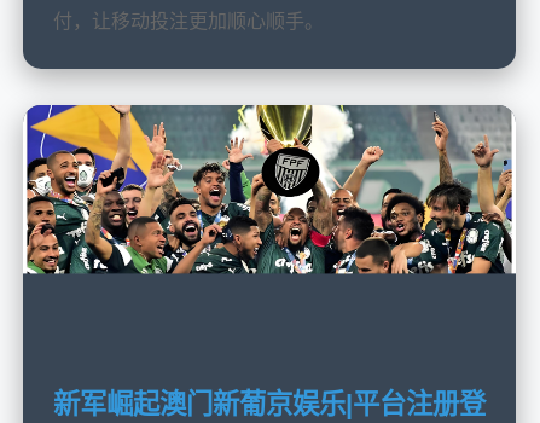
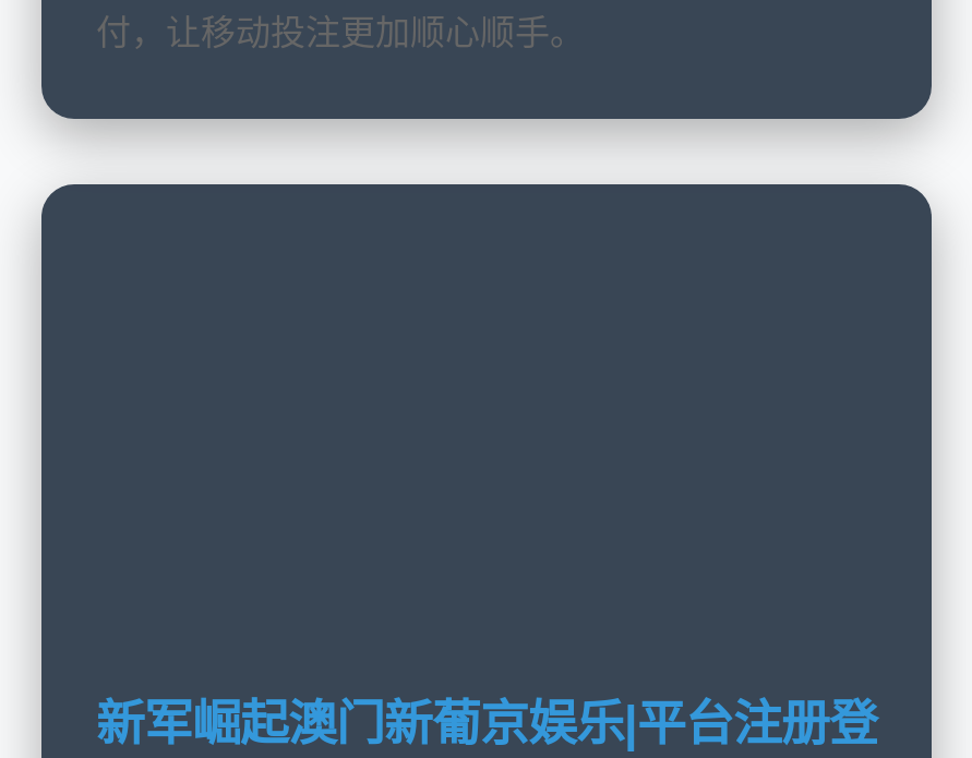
[23,104,516,276] [image] -> none

